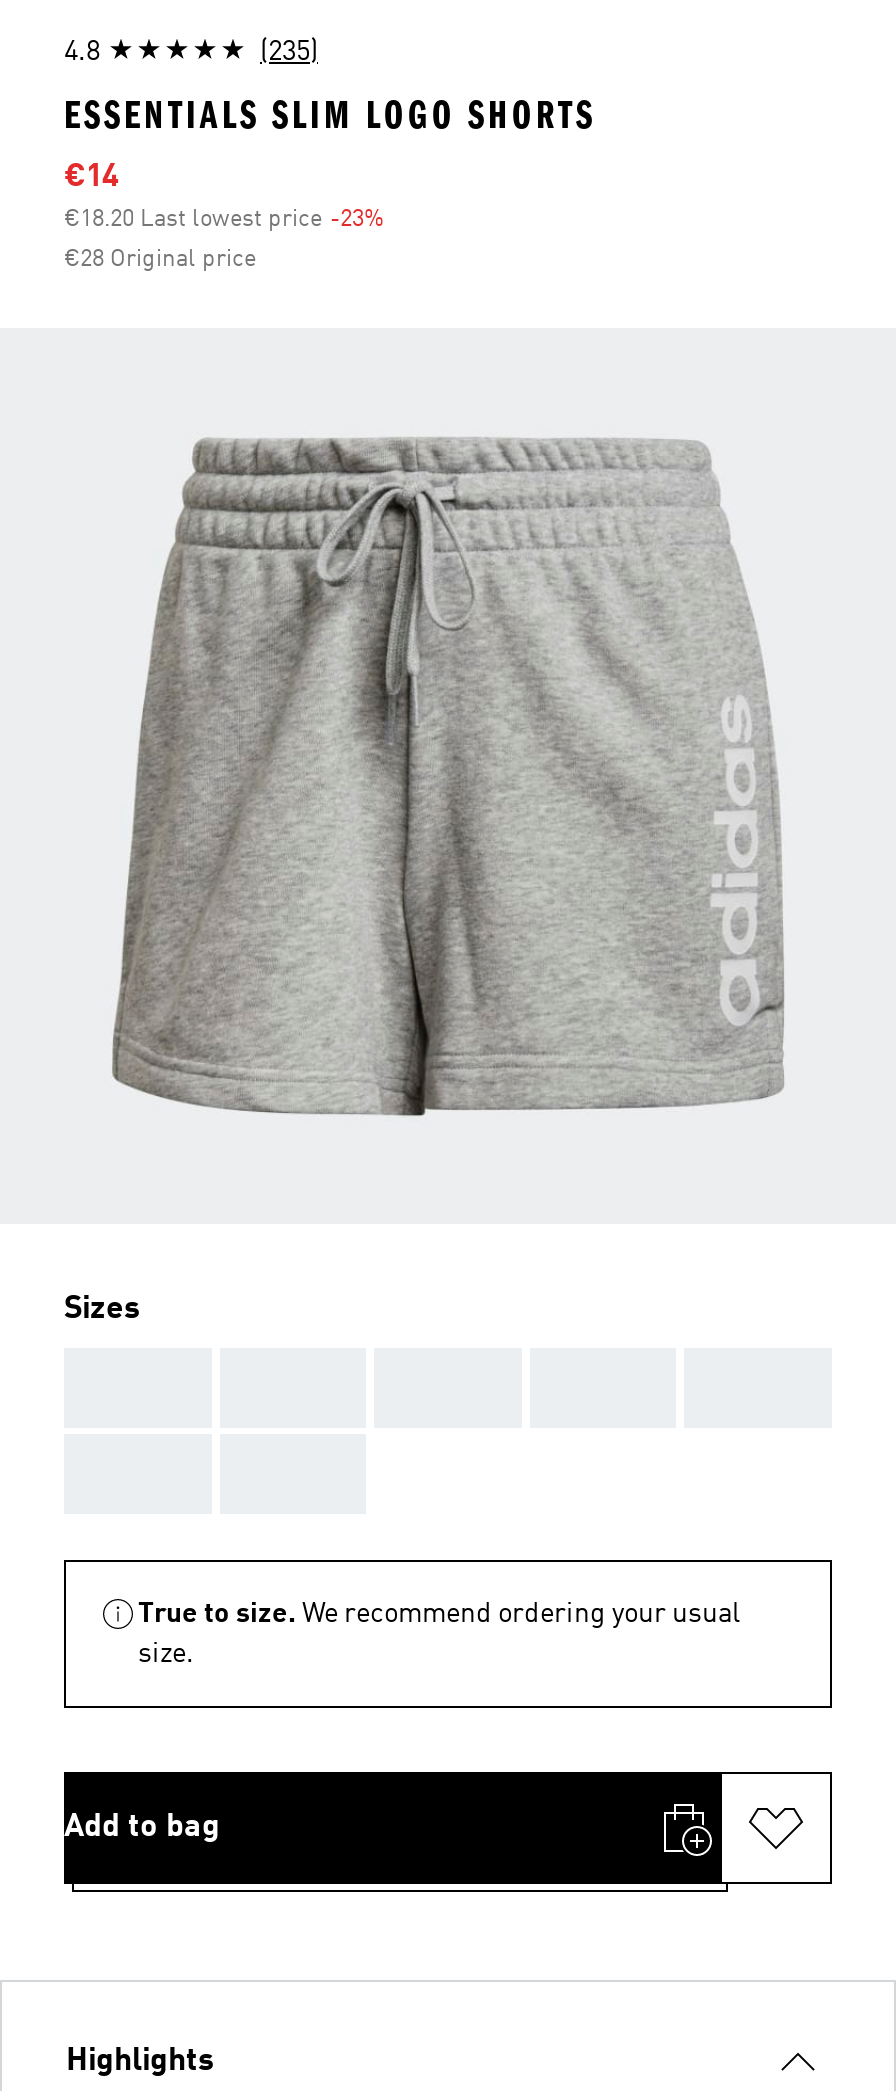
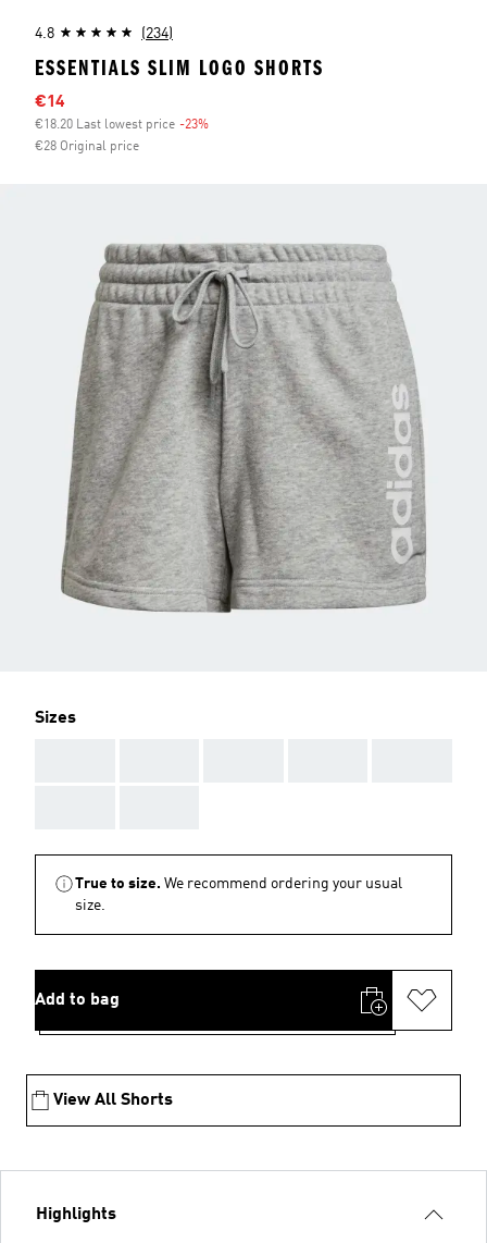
[260,38,318,66] (235) -> [141,26,173,41] (234)
none -> [53,1092,173,1109] View All Shorts

